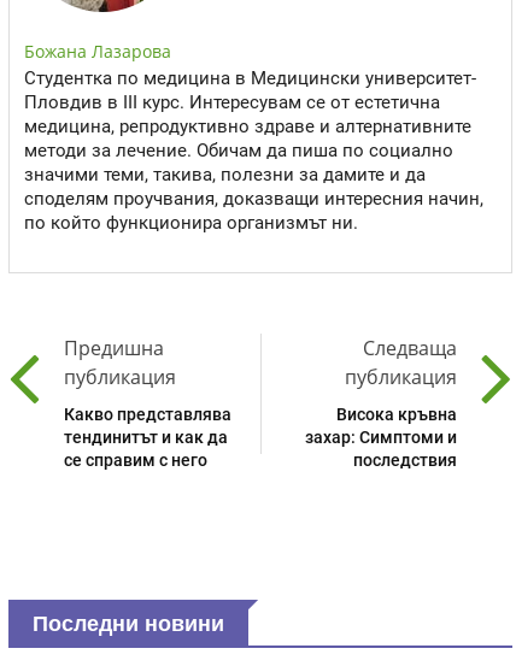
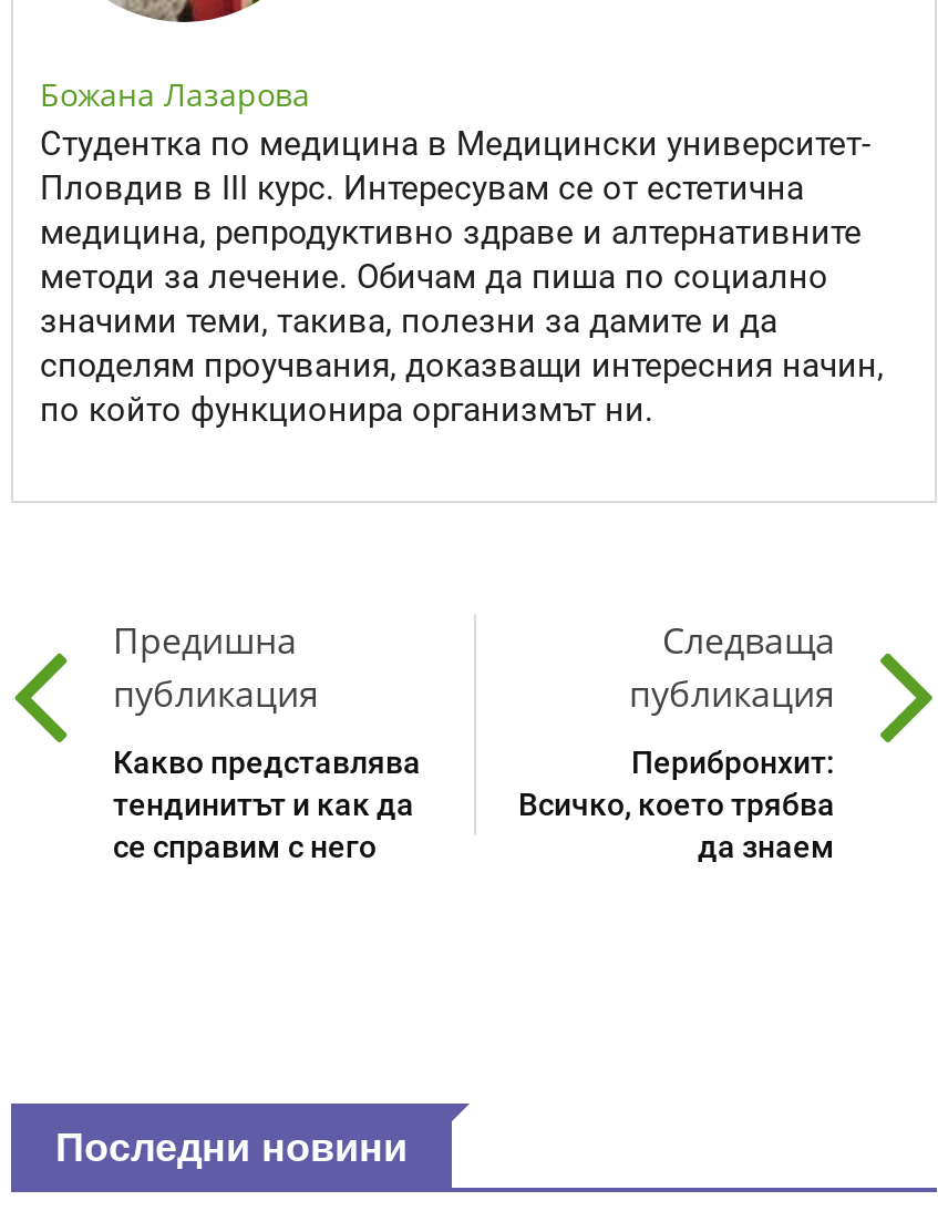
[305,404,457,469] Висока кръвна | захар: Симптоми и | последствия -> [518,744,835,864] Перибронхит: | Всичко, което трябва | да знаем

